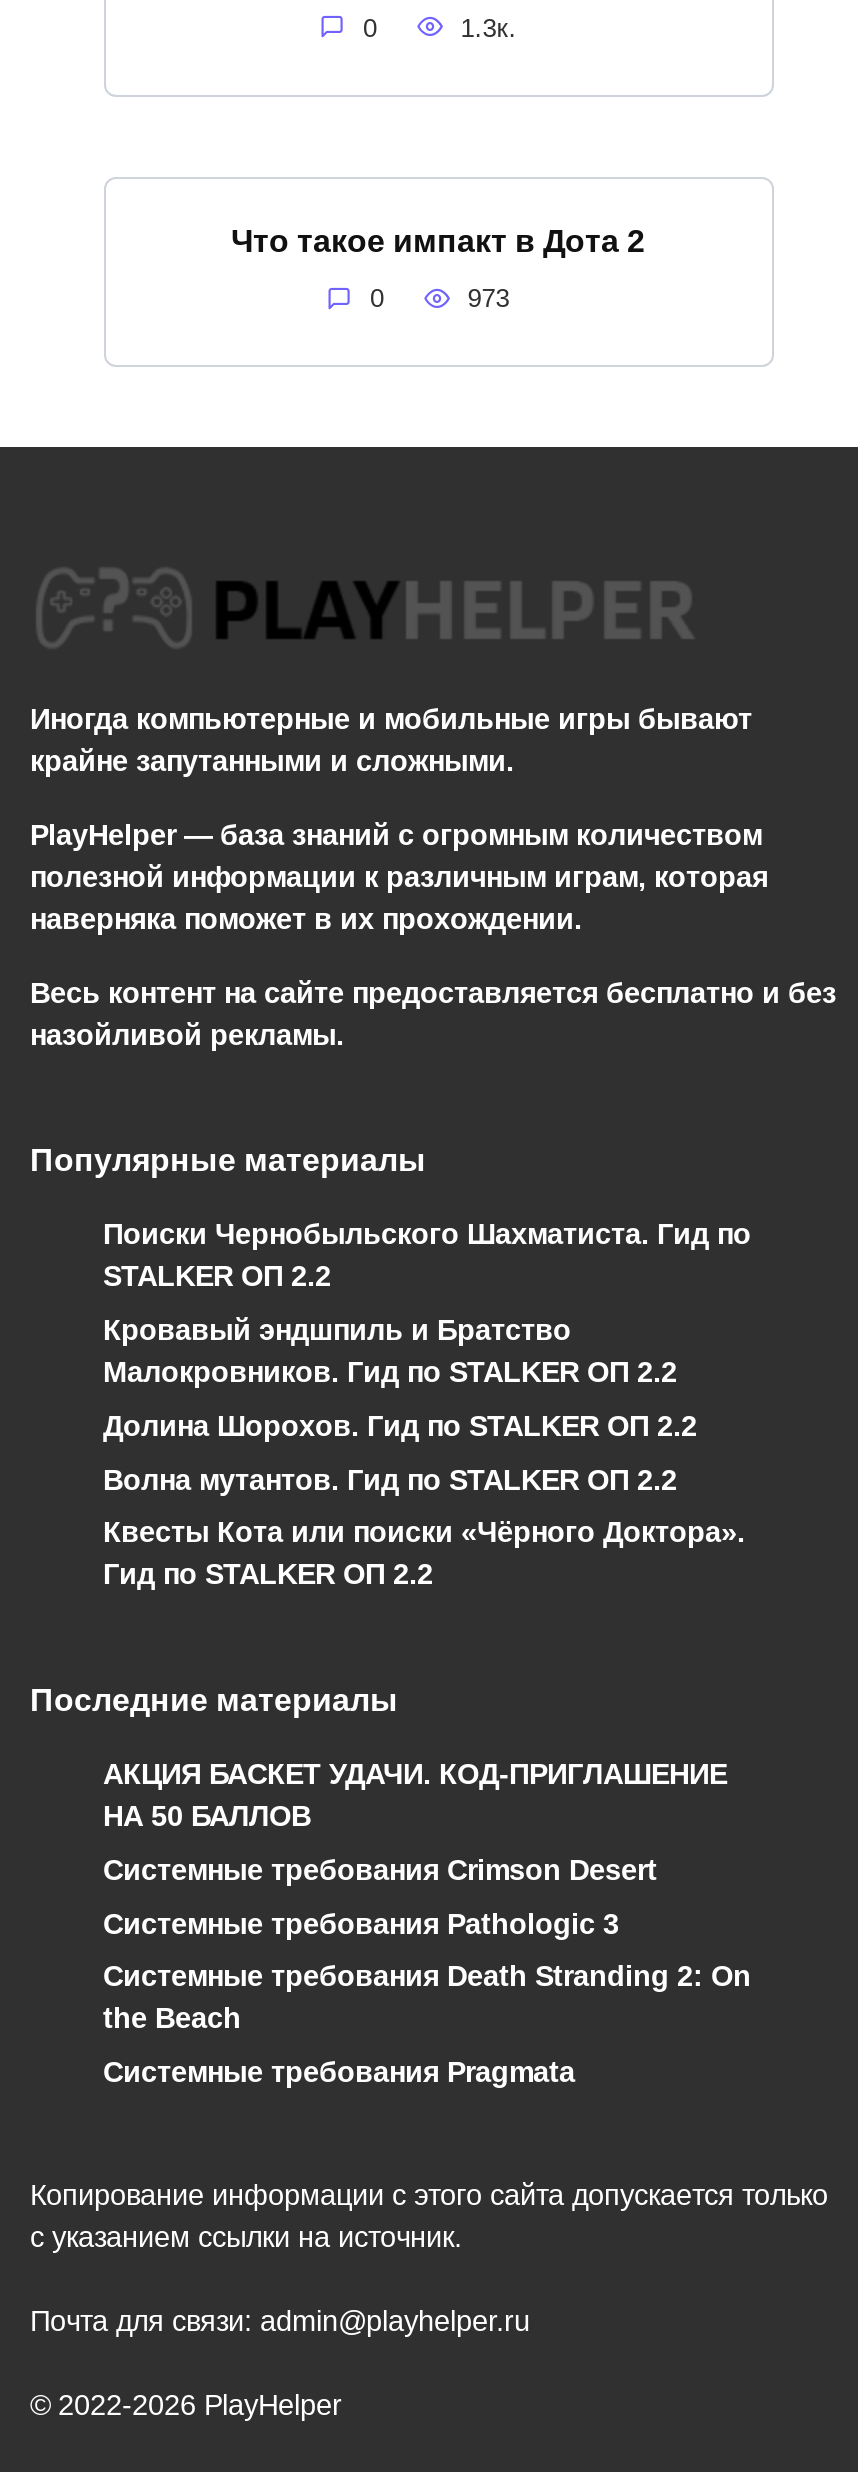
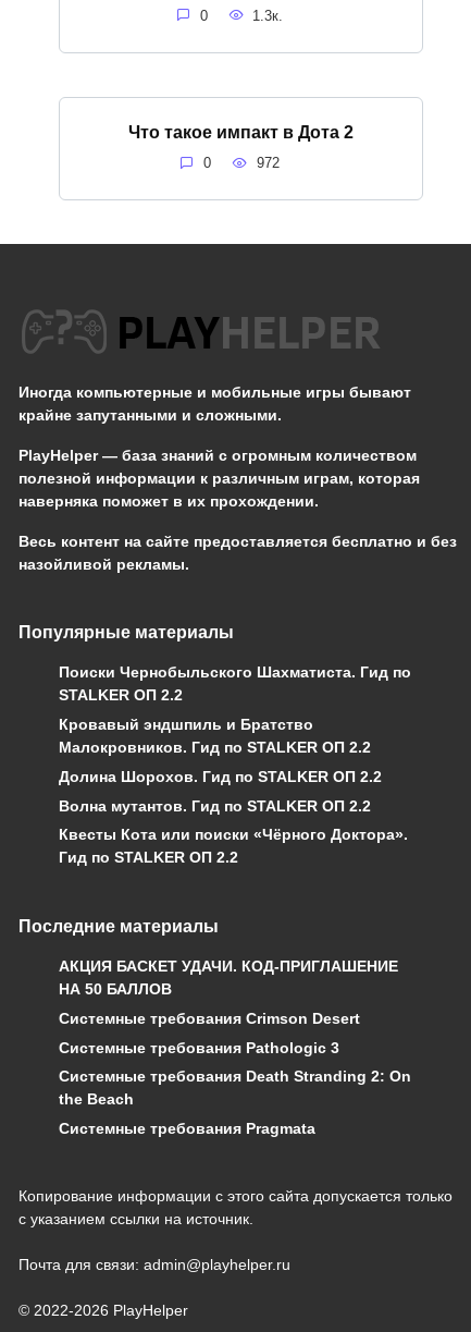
[468,283,510,313] 973 -> [256,155,279,171] 972

